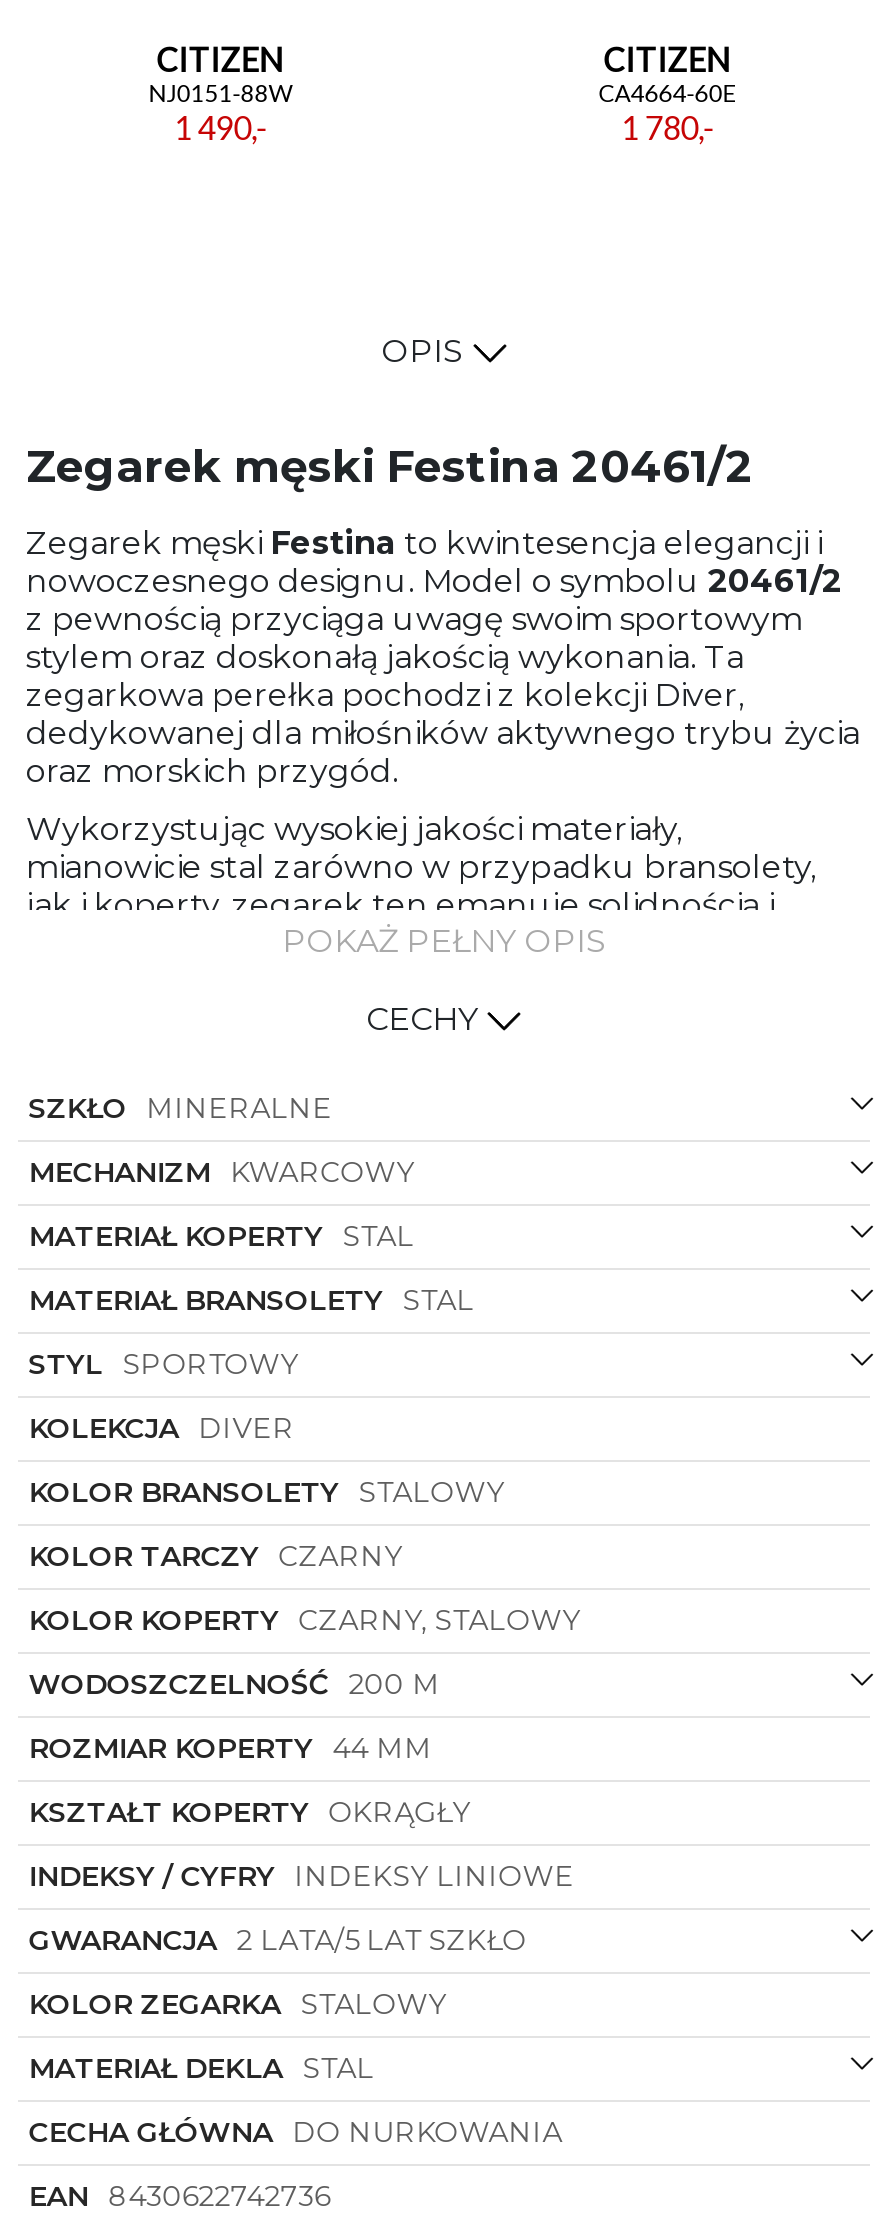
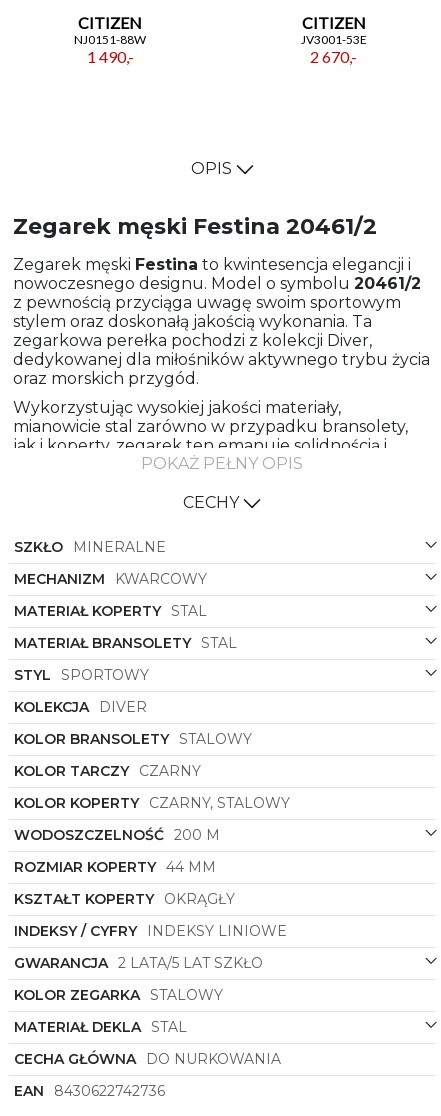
[598,78,736,146] CA4664-60E | 1 780,- -> [301,32,367,66] JV3001-53E | 2 670,-

